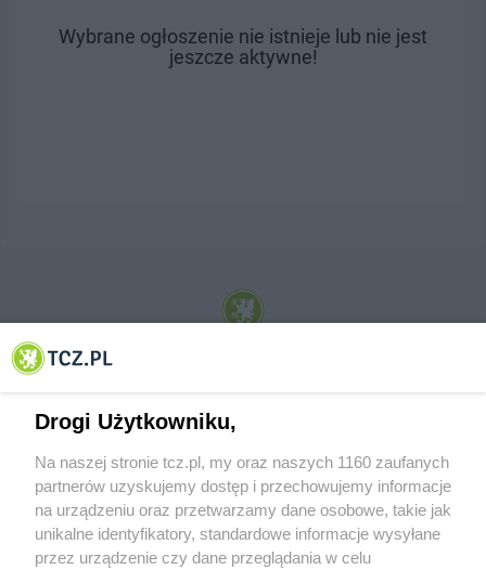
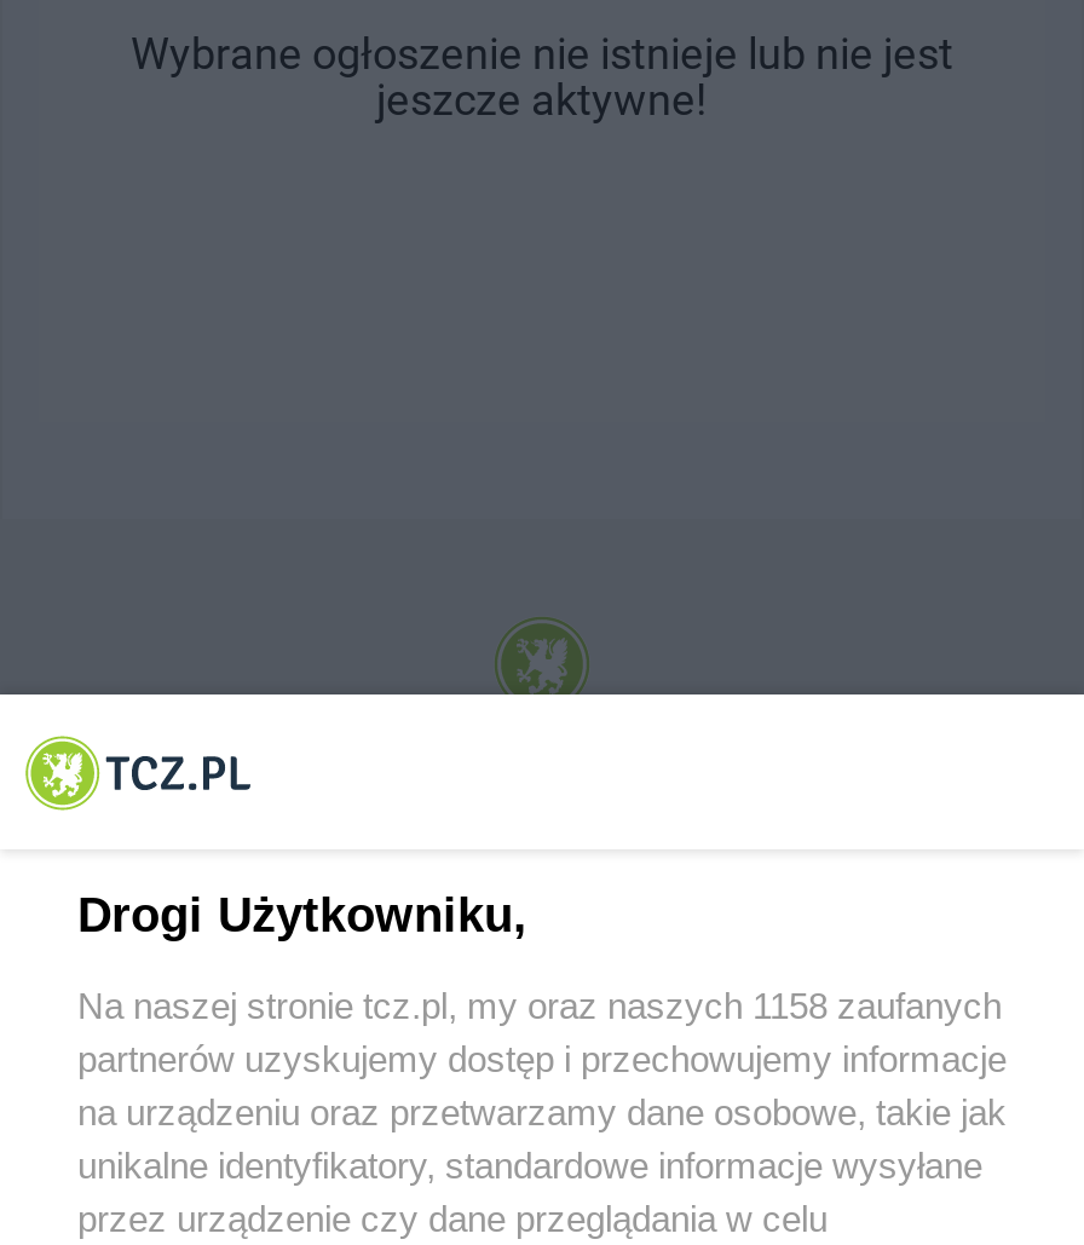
[35,453,449,471] Na naszej stronie tcz.pl, my oraz naszych 1160 zaufanych -> [77,983,1002,1025] Na naszej stronie tcz.pl, my oraz naszych 1158 zaufanych

